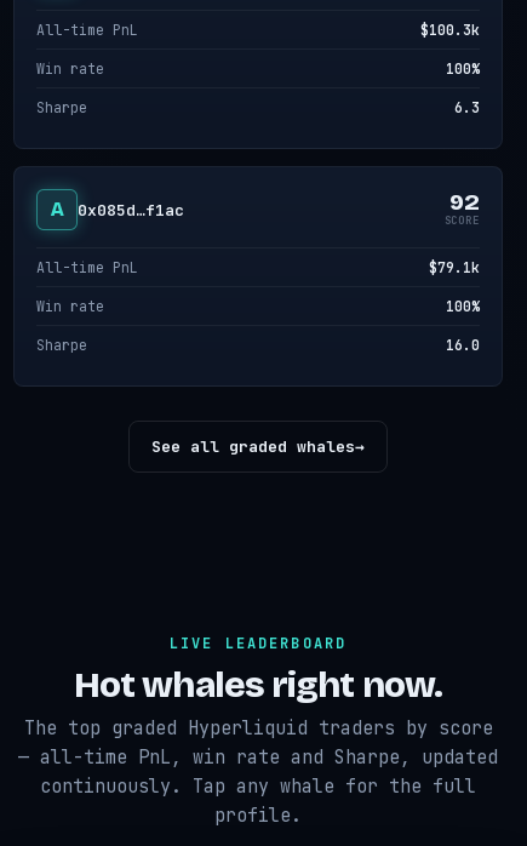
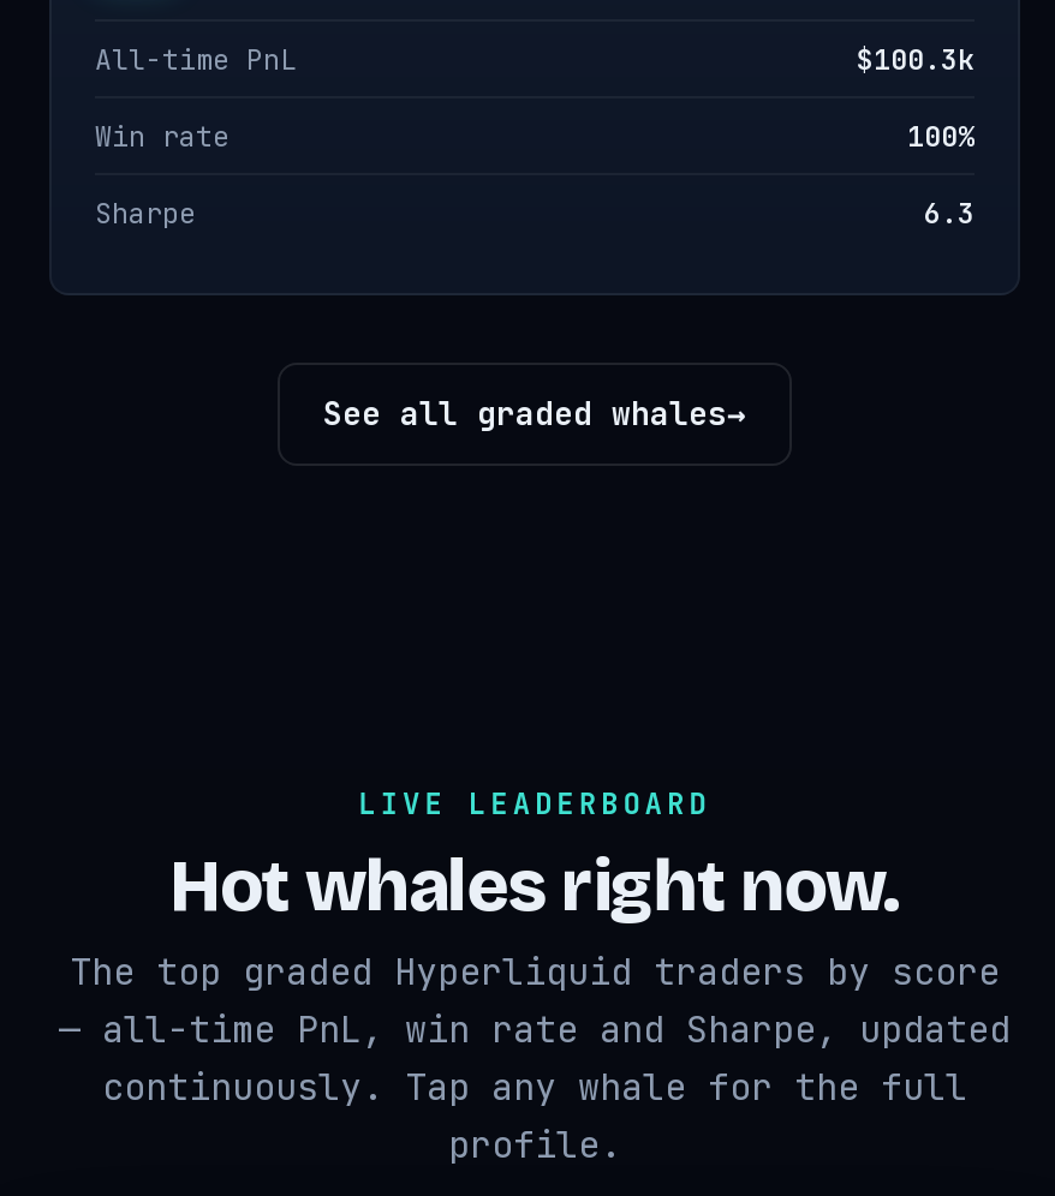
[36,188,480,354] A | 0x085d…f1ac | 92 | SCORE | All-time PnL | $79.1k | Win rate | 100% | Sharpe | 16.0 -> none

